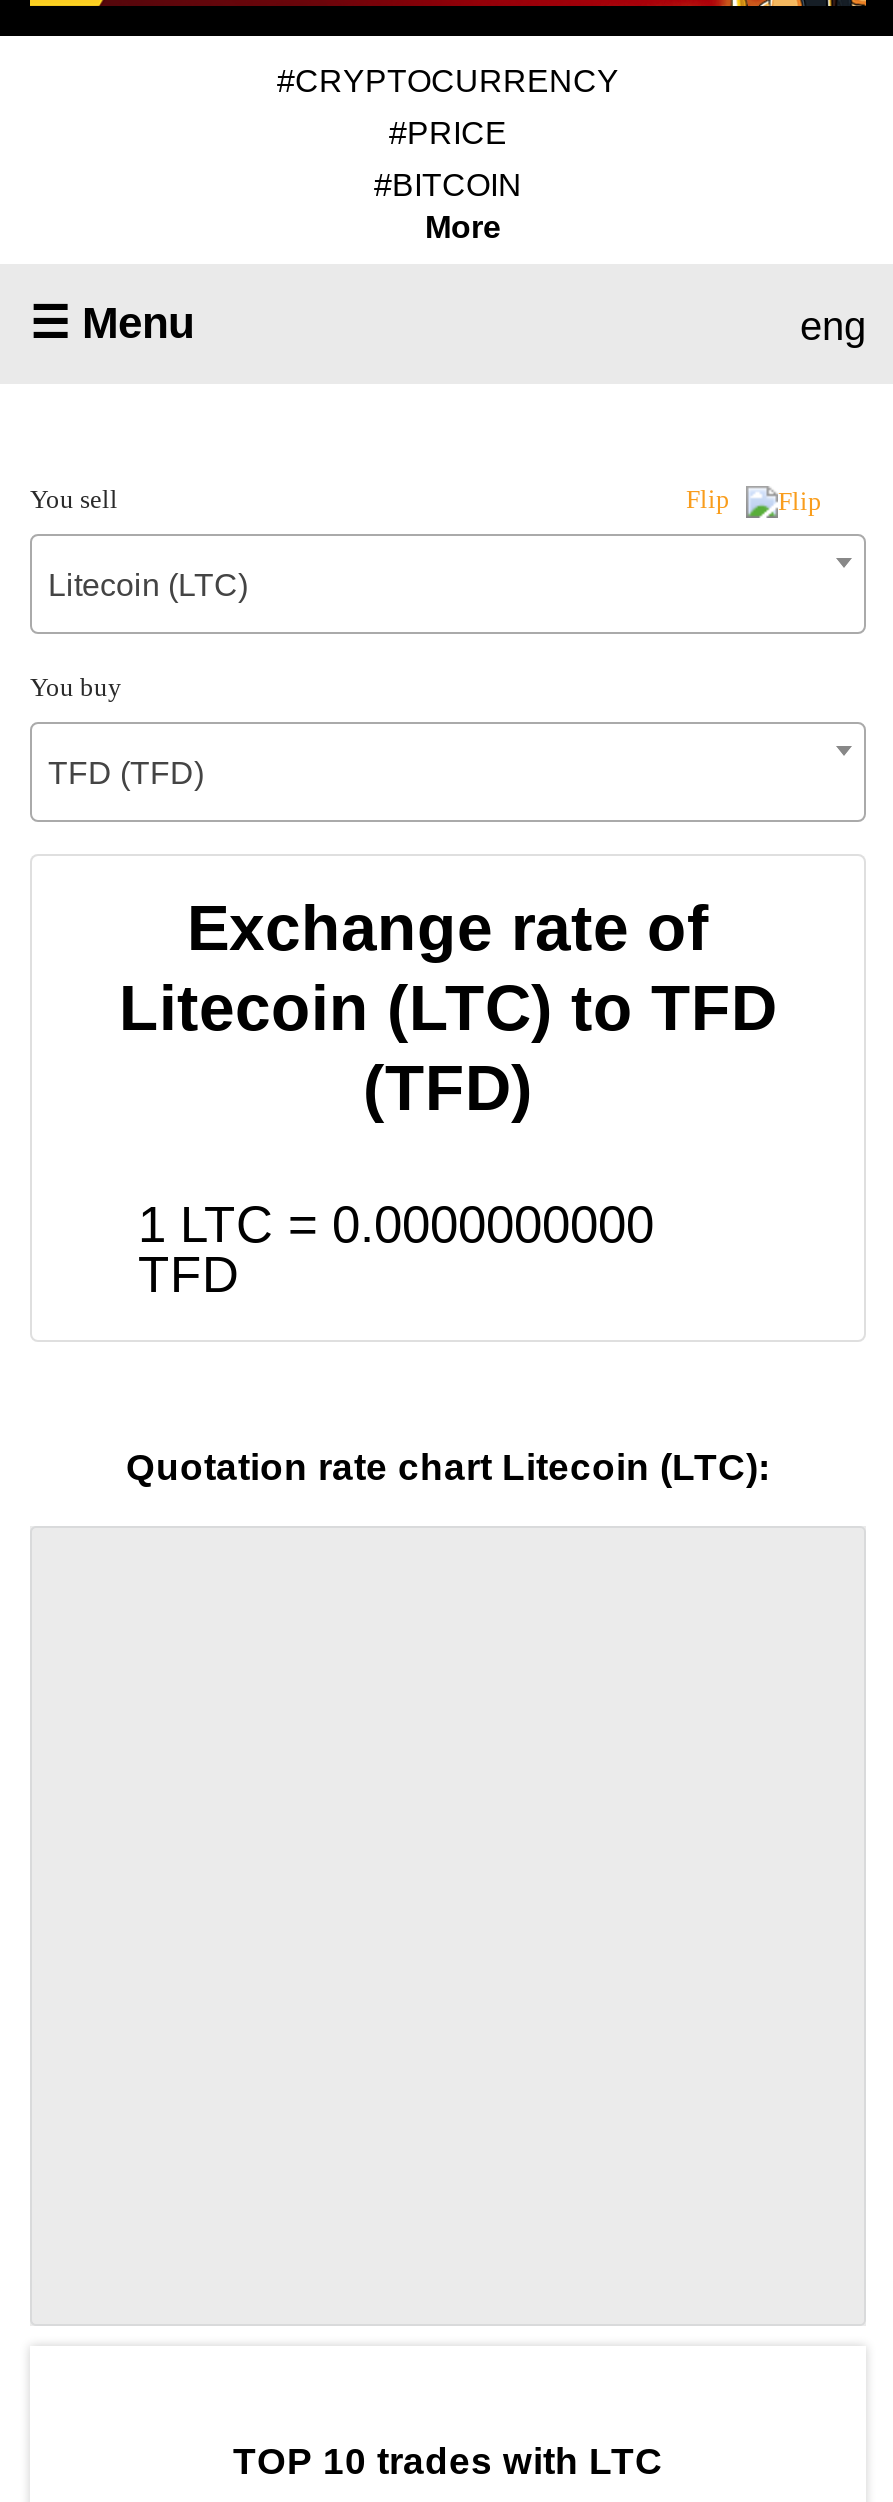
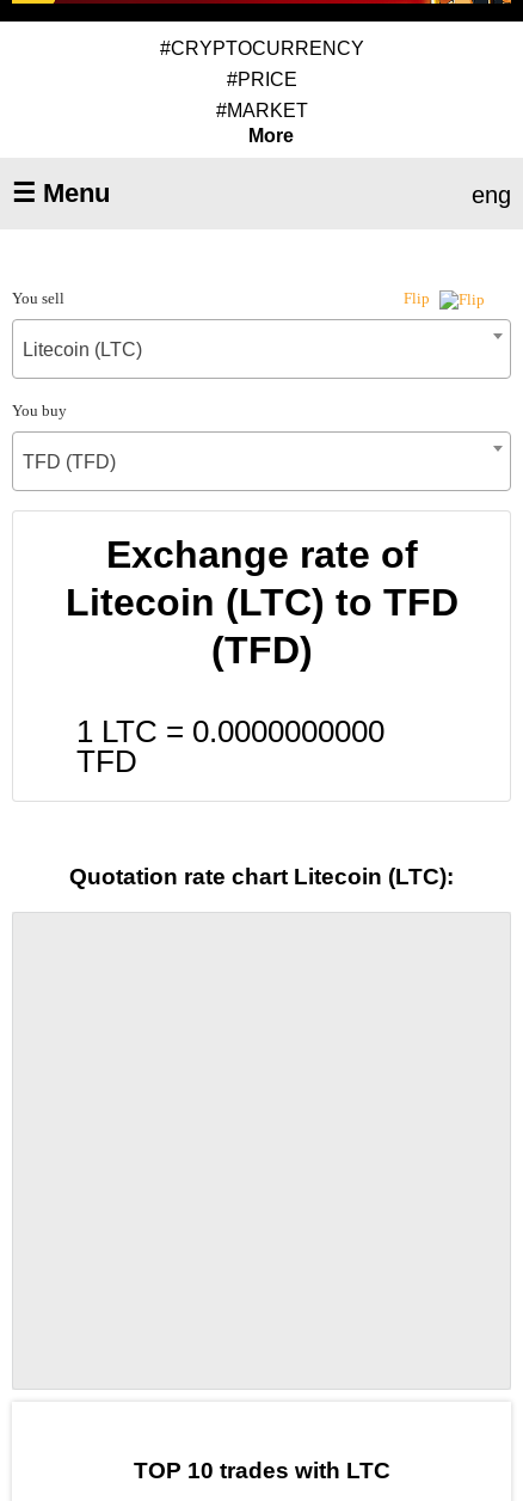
[374,167,522,201] #BITCOIN -> [216,100,307,120] #MARKET

